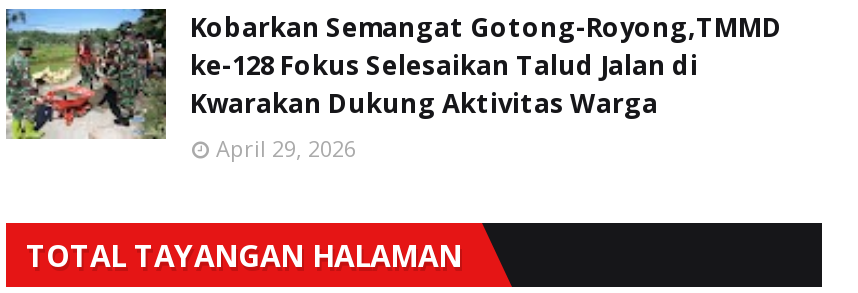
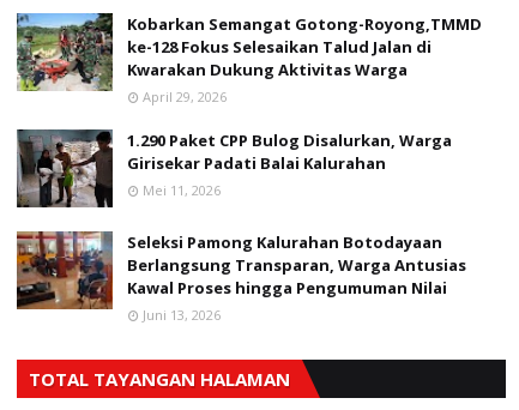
none -> [16,128,466,324] [image] | 1.290 Paket CPP Bulog Disalurkan, Warga | Girisekar Padati Balai Kalurahan | Mei 11, 2026 | Seleksi Pamong Kalurahan Botodayaan | Berlangsung Transparan, Warga Antusias | Kawal Proses hingga Pengumuman Nilai | Juni 13, 2026
none -> [16,230,110,310] [image]

